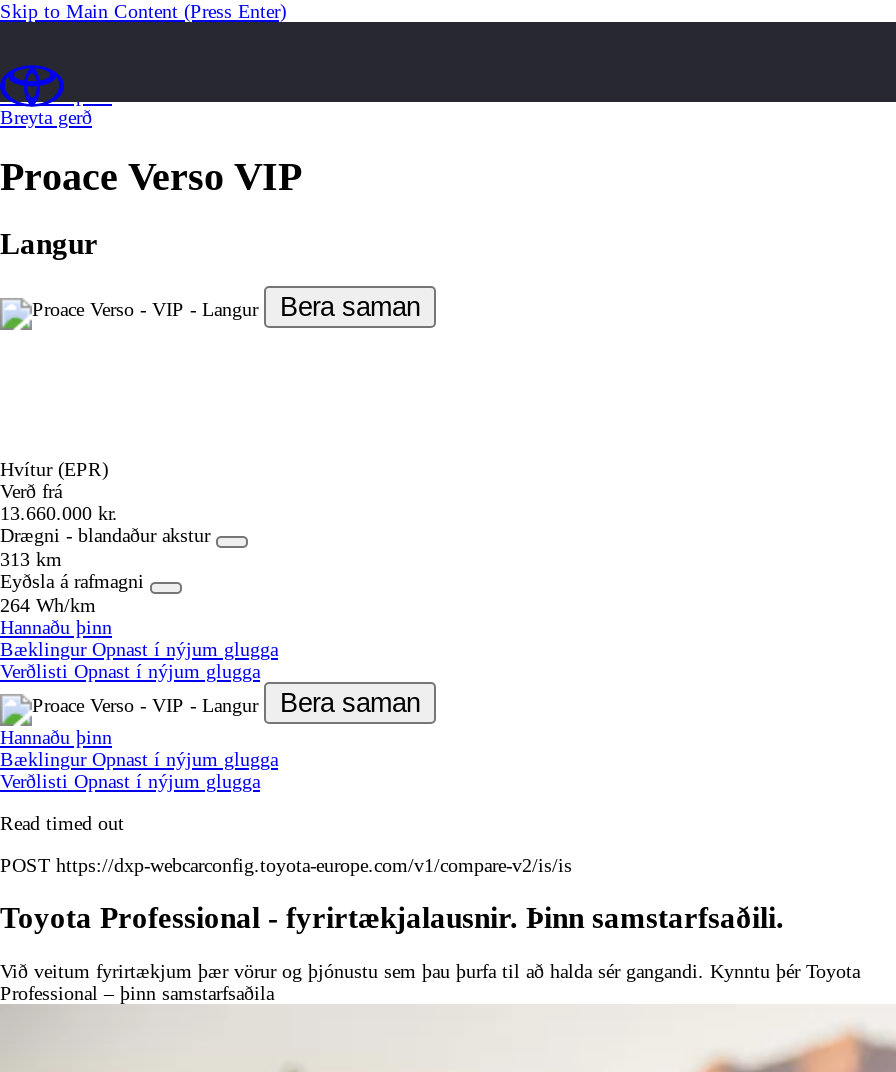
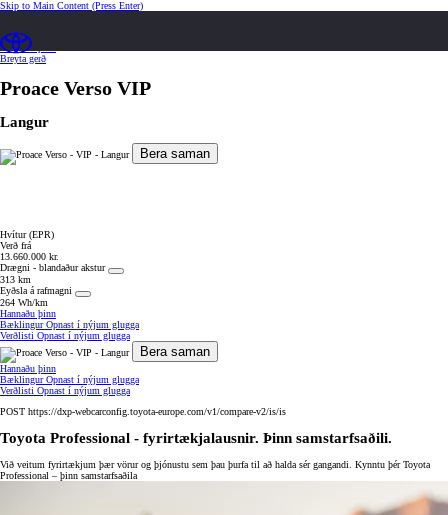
[0,812,124,834] Read timed out -> none

